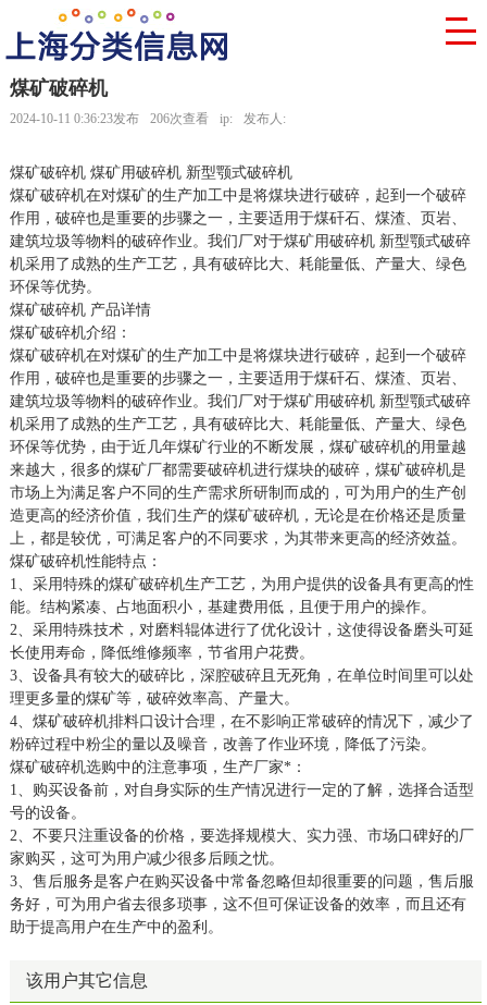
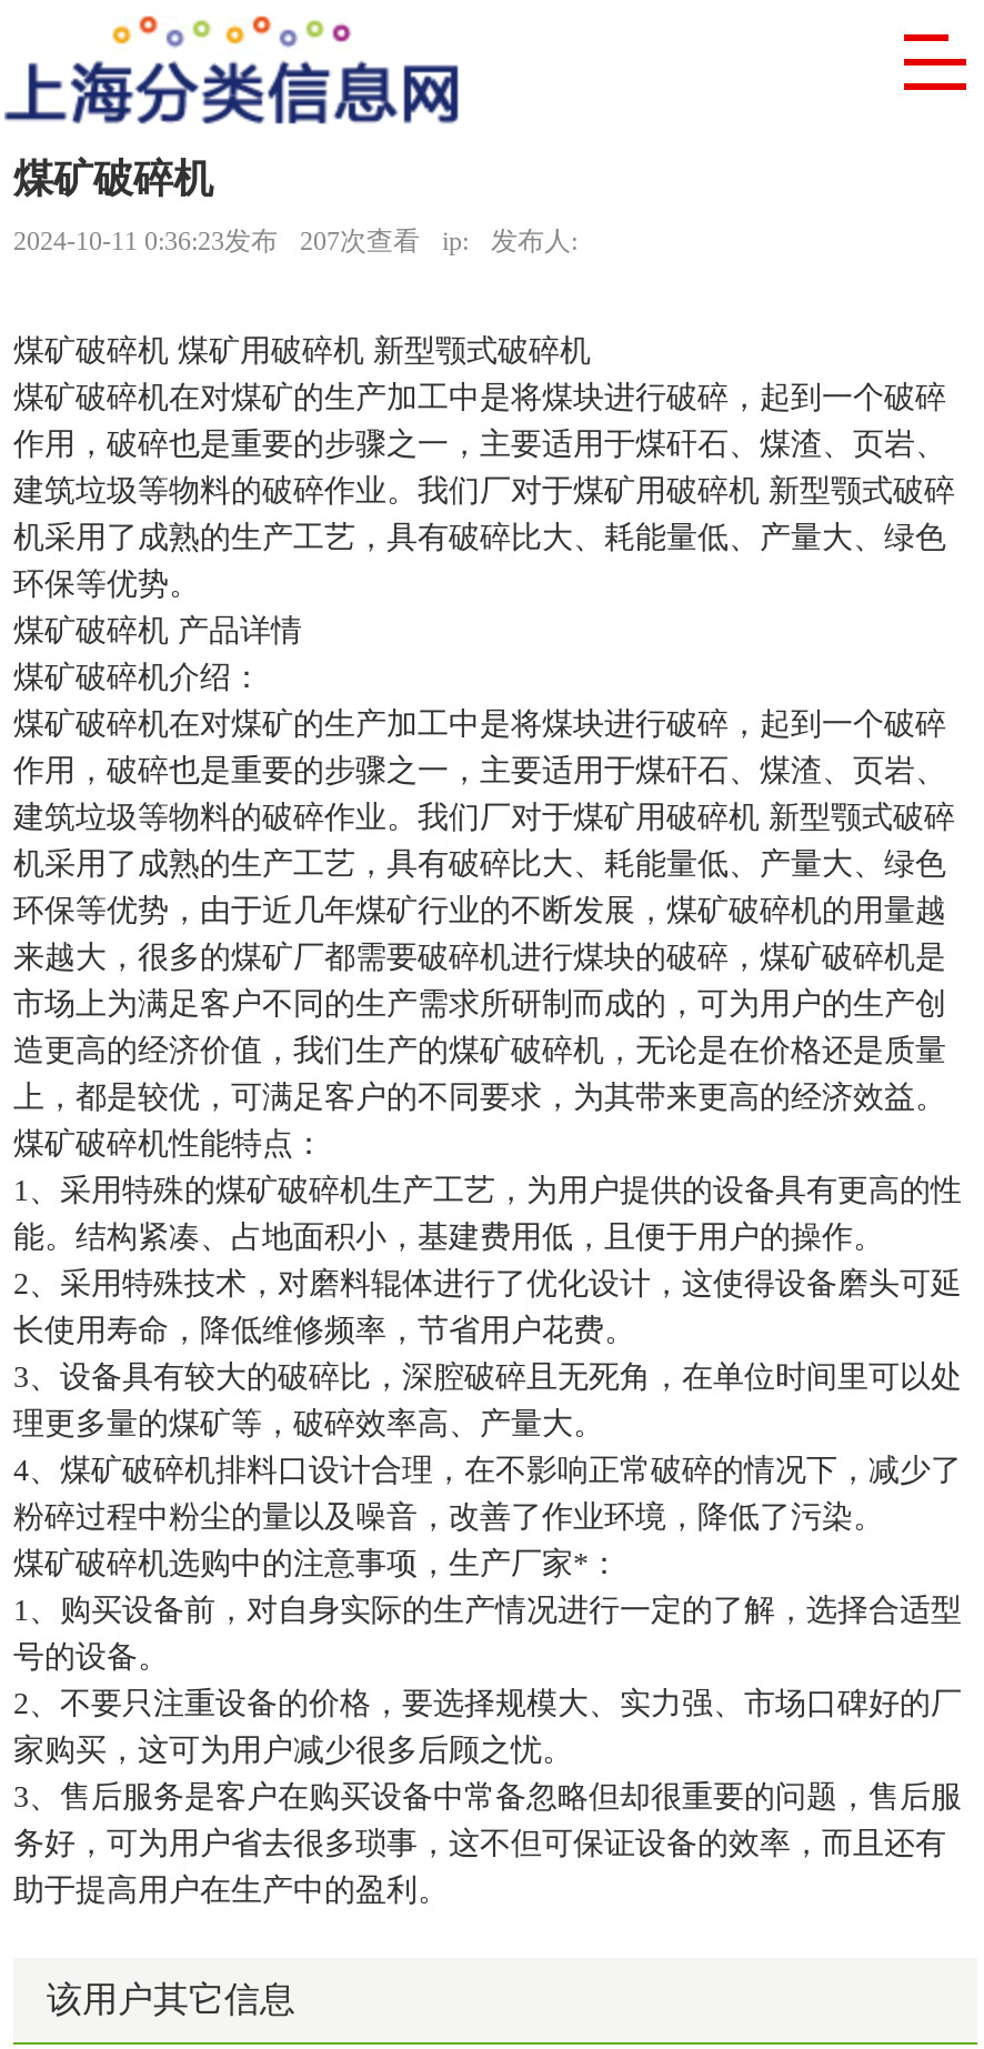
[10,112,286,127] 2024-10-11 0:36:23发布 206次查看 ip: 发布人: -> [13,227,577,258] 2024-10-11 0:36:23发布 207次查看 ip: 发布人:

